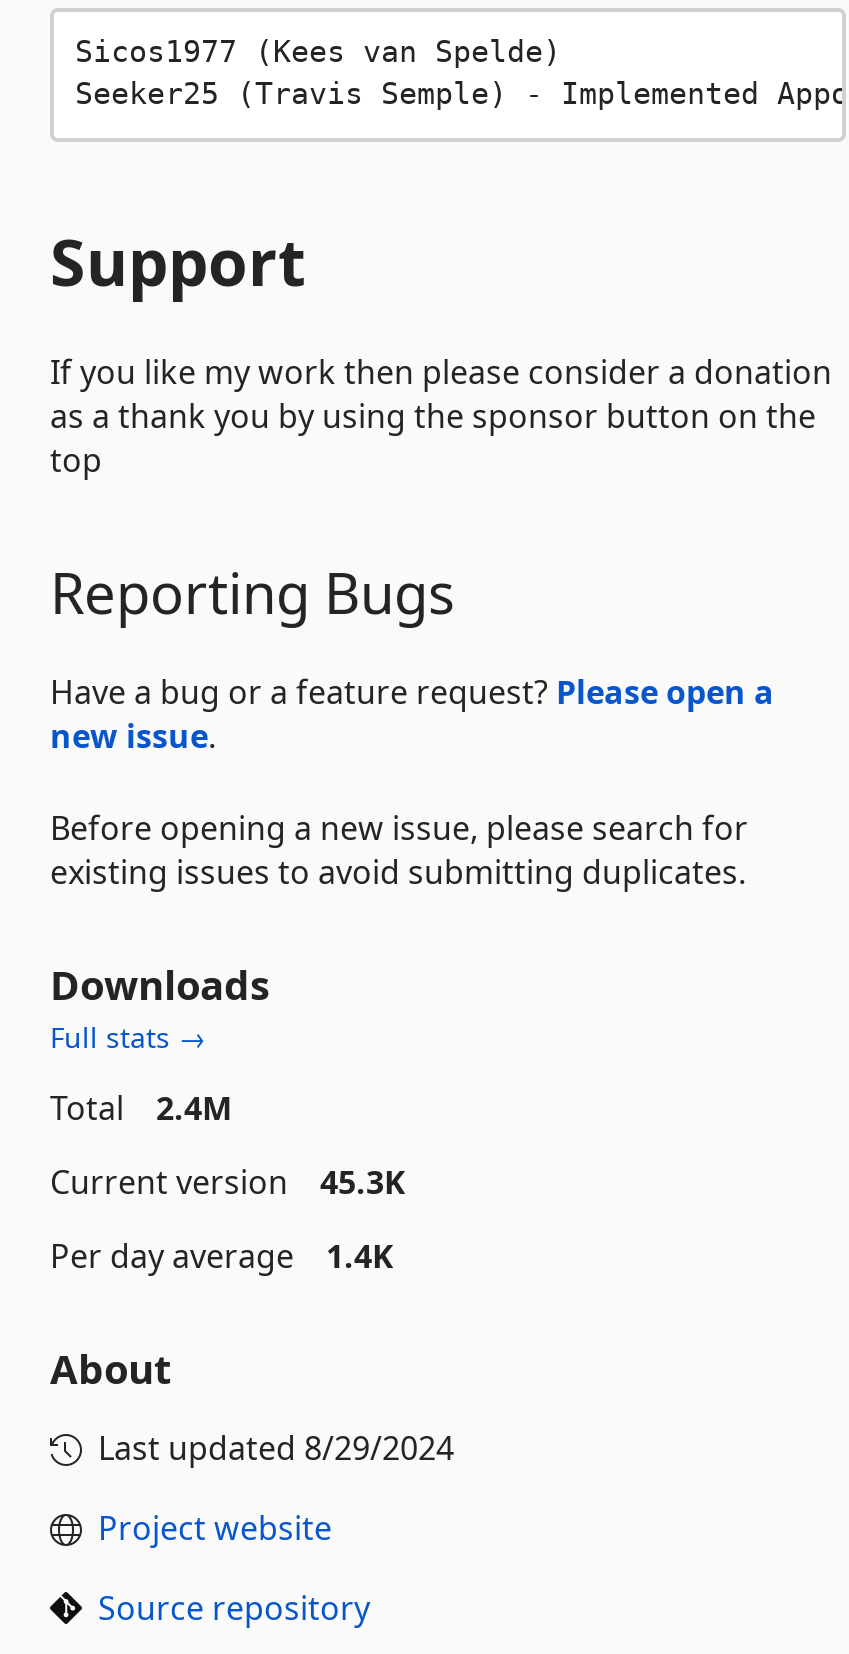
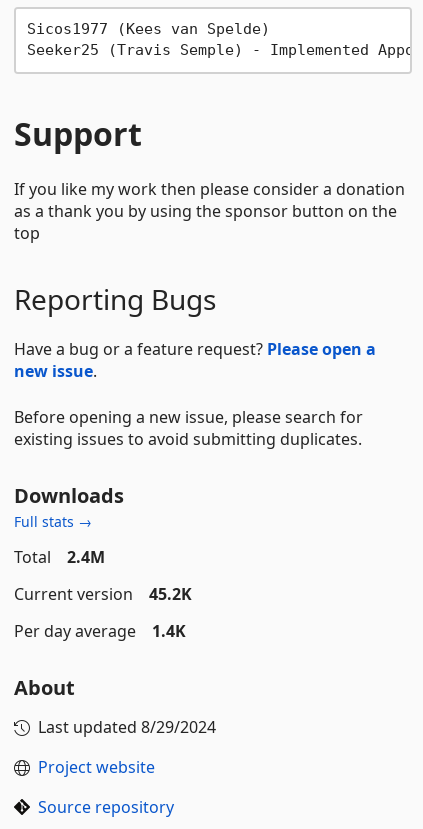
[50,1159,406,1203] Current version 45.3K -> [14,583,192,605] Current version 45.2K

